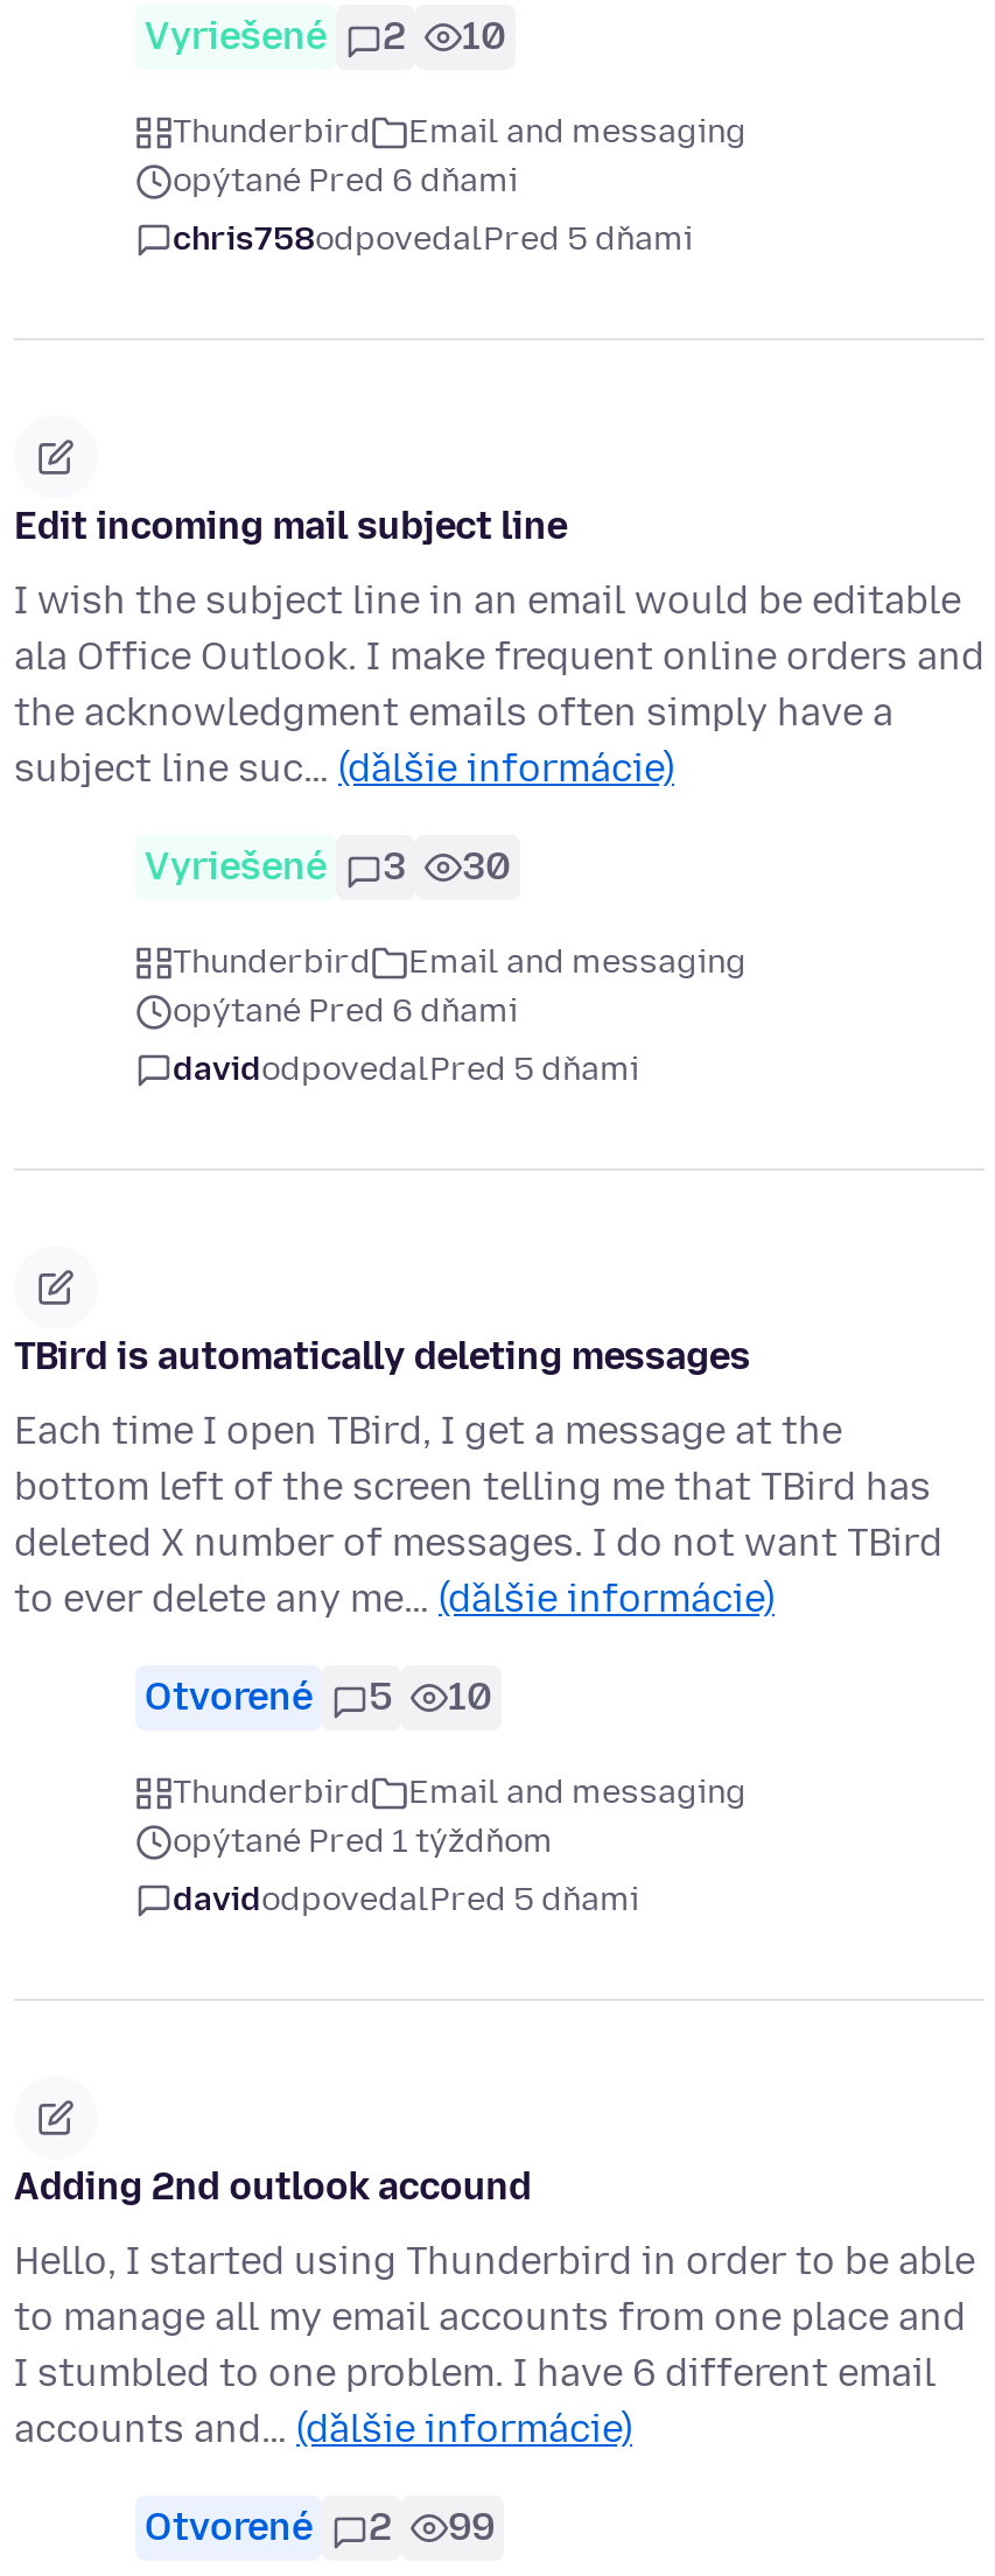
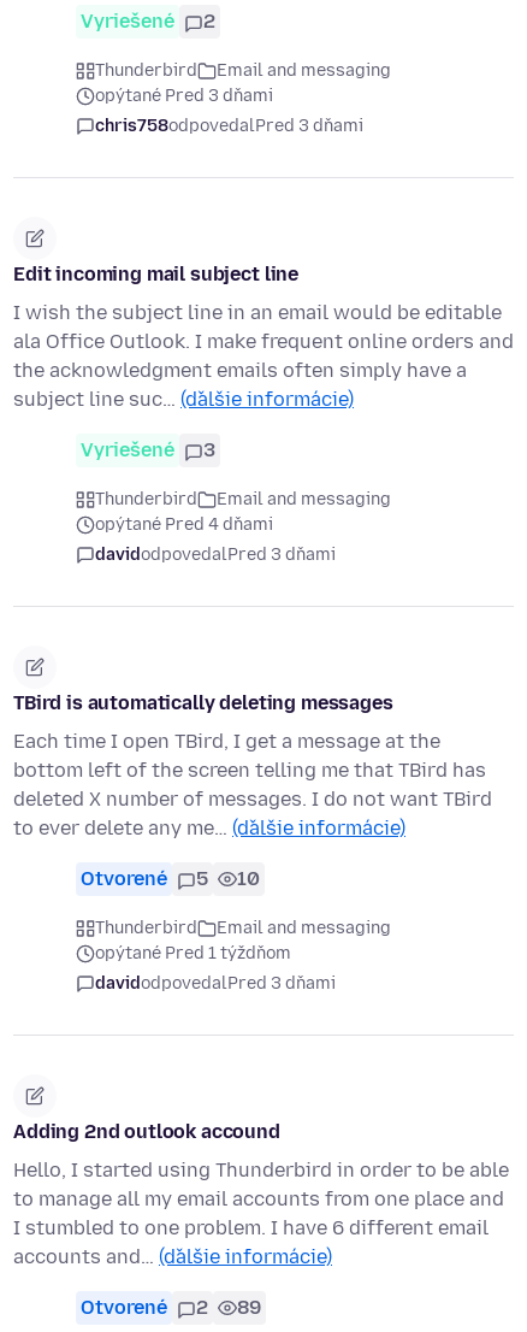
[462,15,506,59] 10 -> none
[173,162,518,202] opýtané Pred 6 dňami -> [95,86,273,107] opýtané Pred 3 dňami
[173,220,693,260] chris758odpovedalPred 5 dňami -> [95,116,363,137] chris758odpovedalPred 3 dňami
[462,845,511,890] 30 -> none
[173,992,518,1032] opýtané Pred 6 dňami -> [95,515,273,535] opýtané Pred 4 dňami
[173,1051,639,1090] davidodpovedalPred 5 dňami -> [95,545,336,565] davidodpovedalPred 3 dňami
[173,1881,639,1921] davidodpovedalPred 5 dňami -> [95,974,336,994] davidodpovedalPred 3 dňami
[145,2506,495,2550] Otvorené 2 99 -> [81,1296,261,1319] Otvorené 2 89

